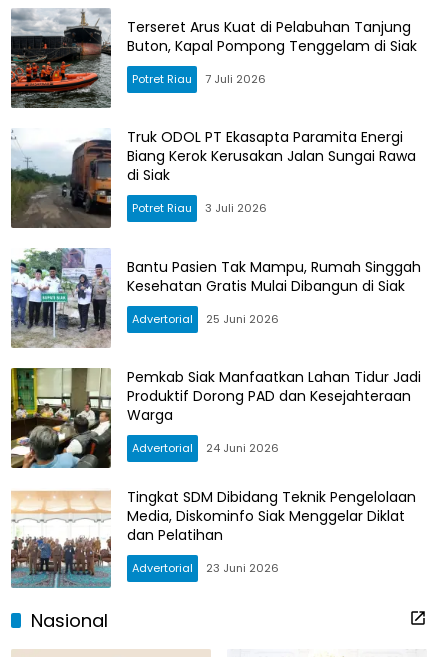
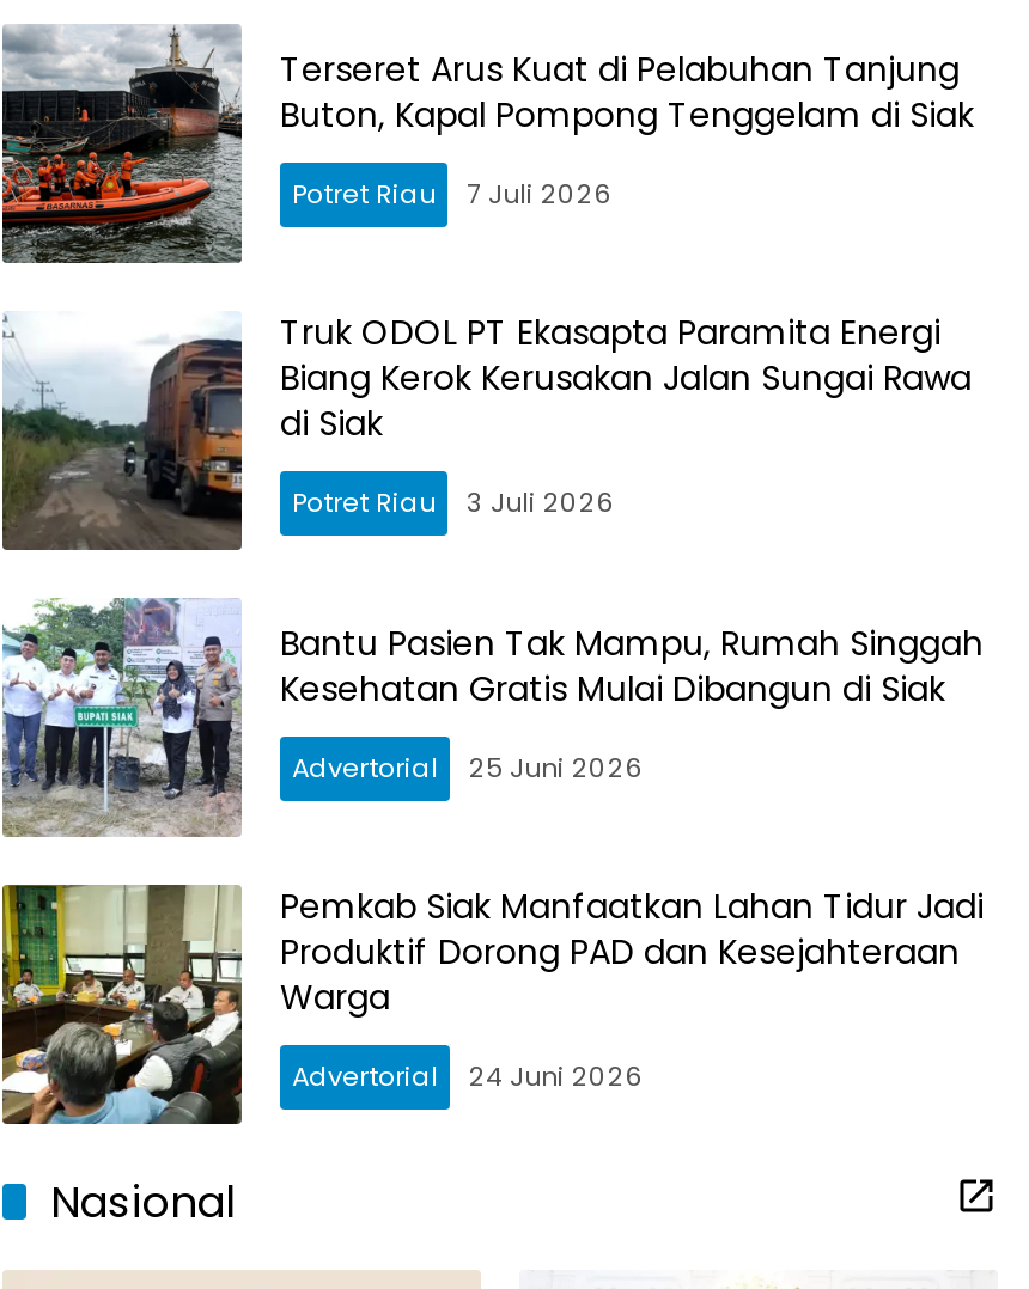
[11,487,416,576] [image] | Tingkat SDM Dibidang Teknik Pengelolaan | Media, Diskominfo Siak Menggelar Diklat | dan Pelatihan | Advertorial | 23 Juni 2026 -> none
[10,530,111,589] [image] -> none

